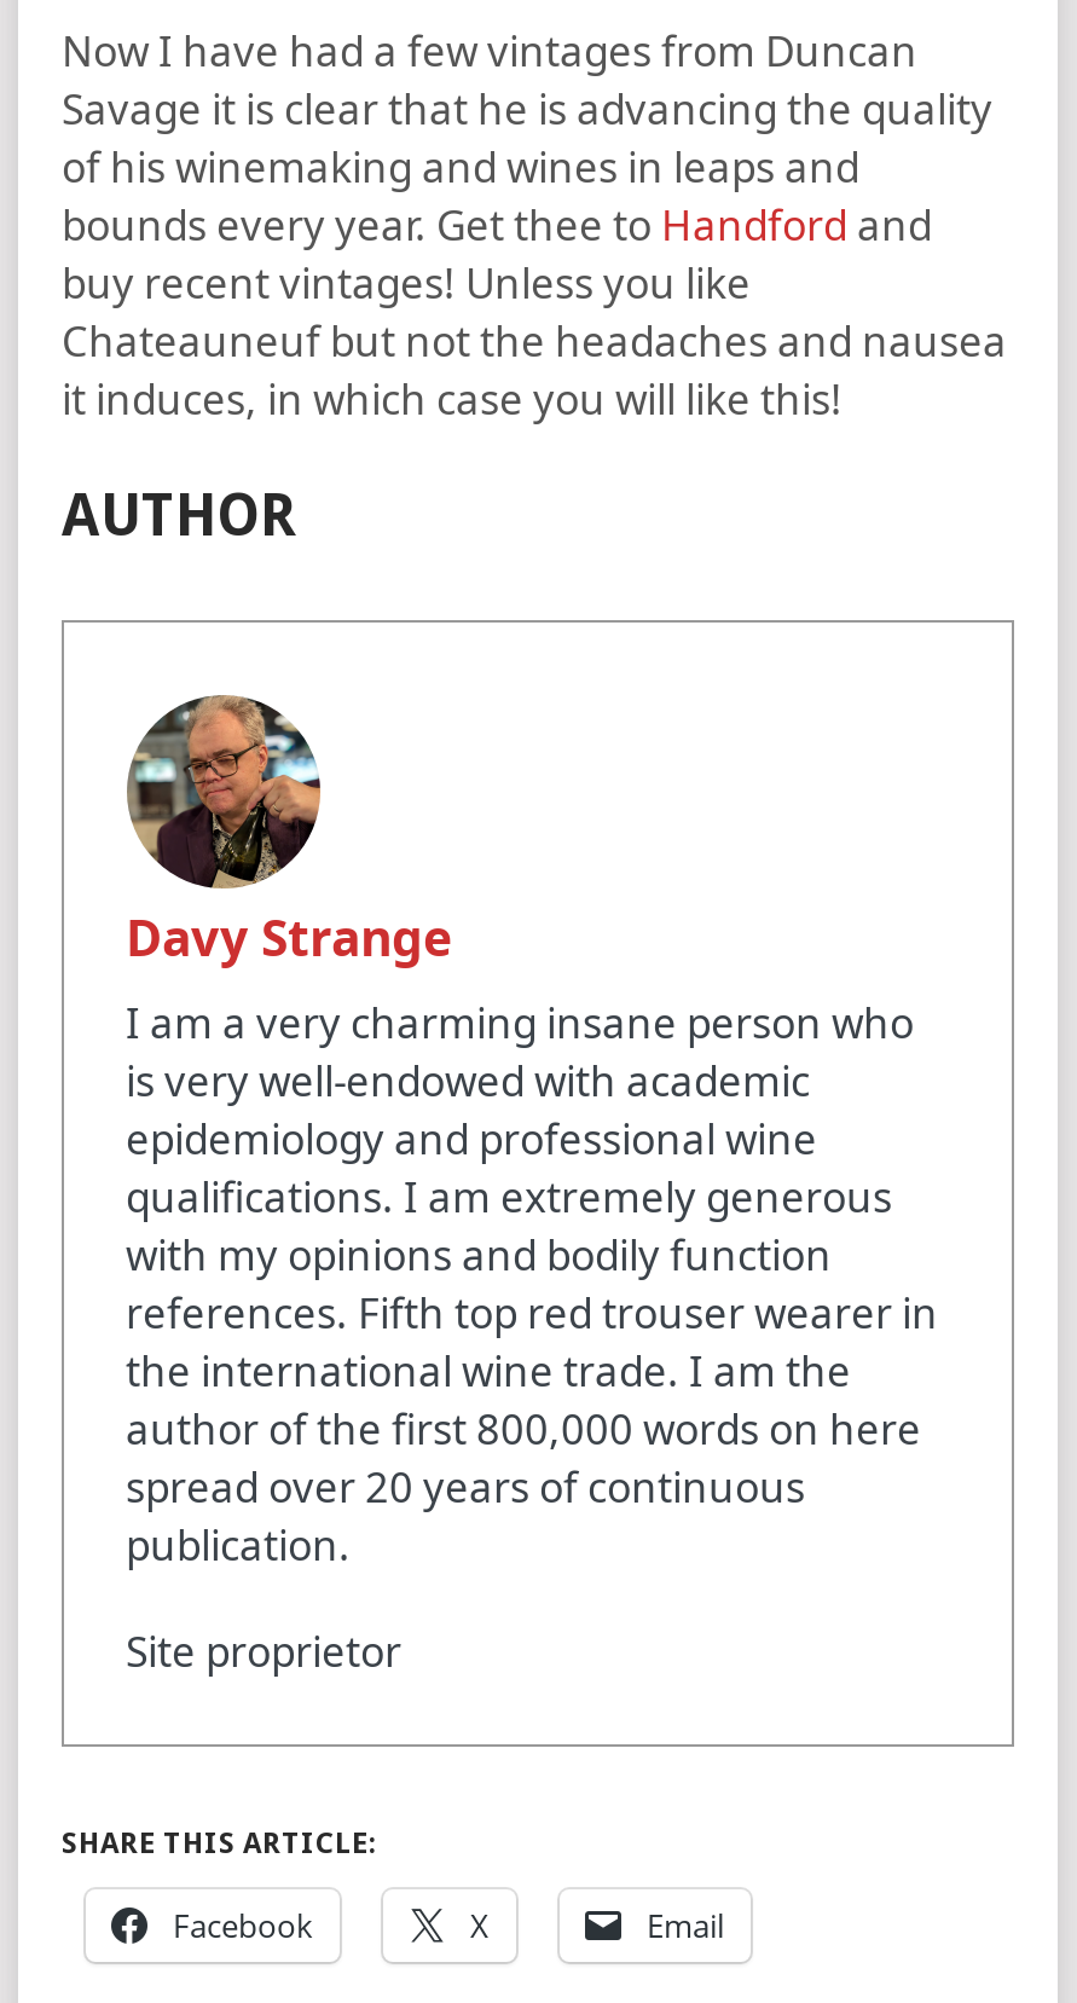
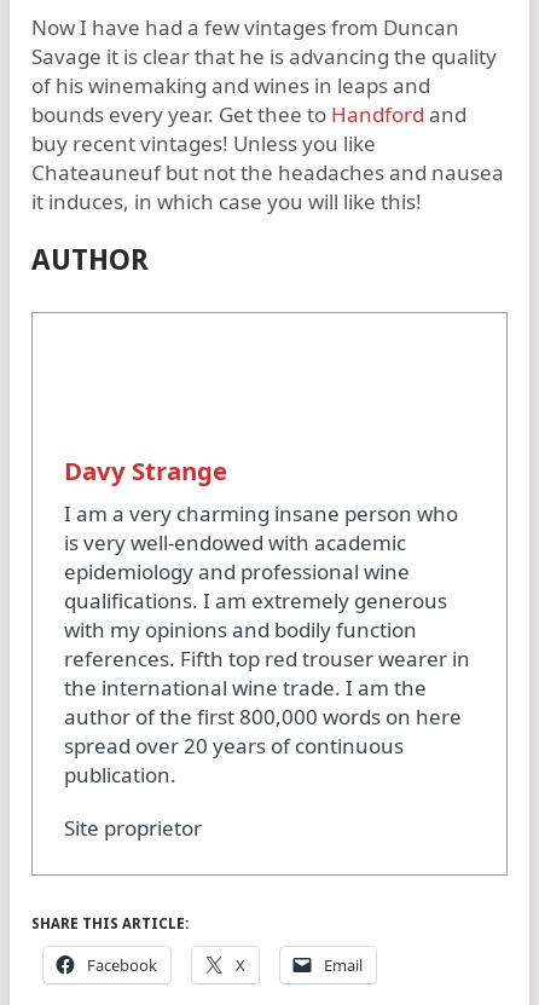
[125,693,323,891] [image] -> none

